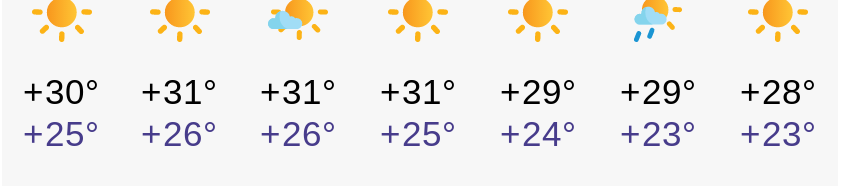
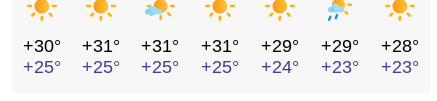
[141,115,217,155] +26° -> [81,57,119,77] +25°
[260,115,336,155] +26° -> [141,57,179,77] +25°

